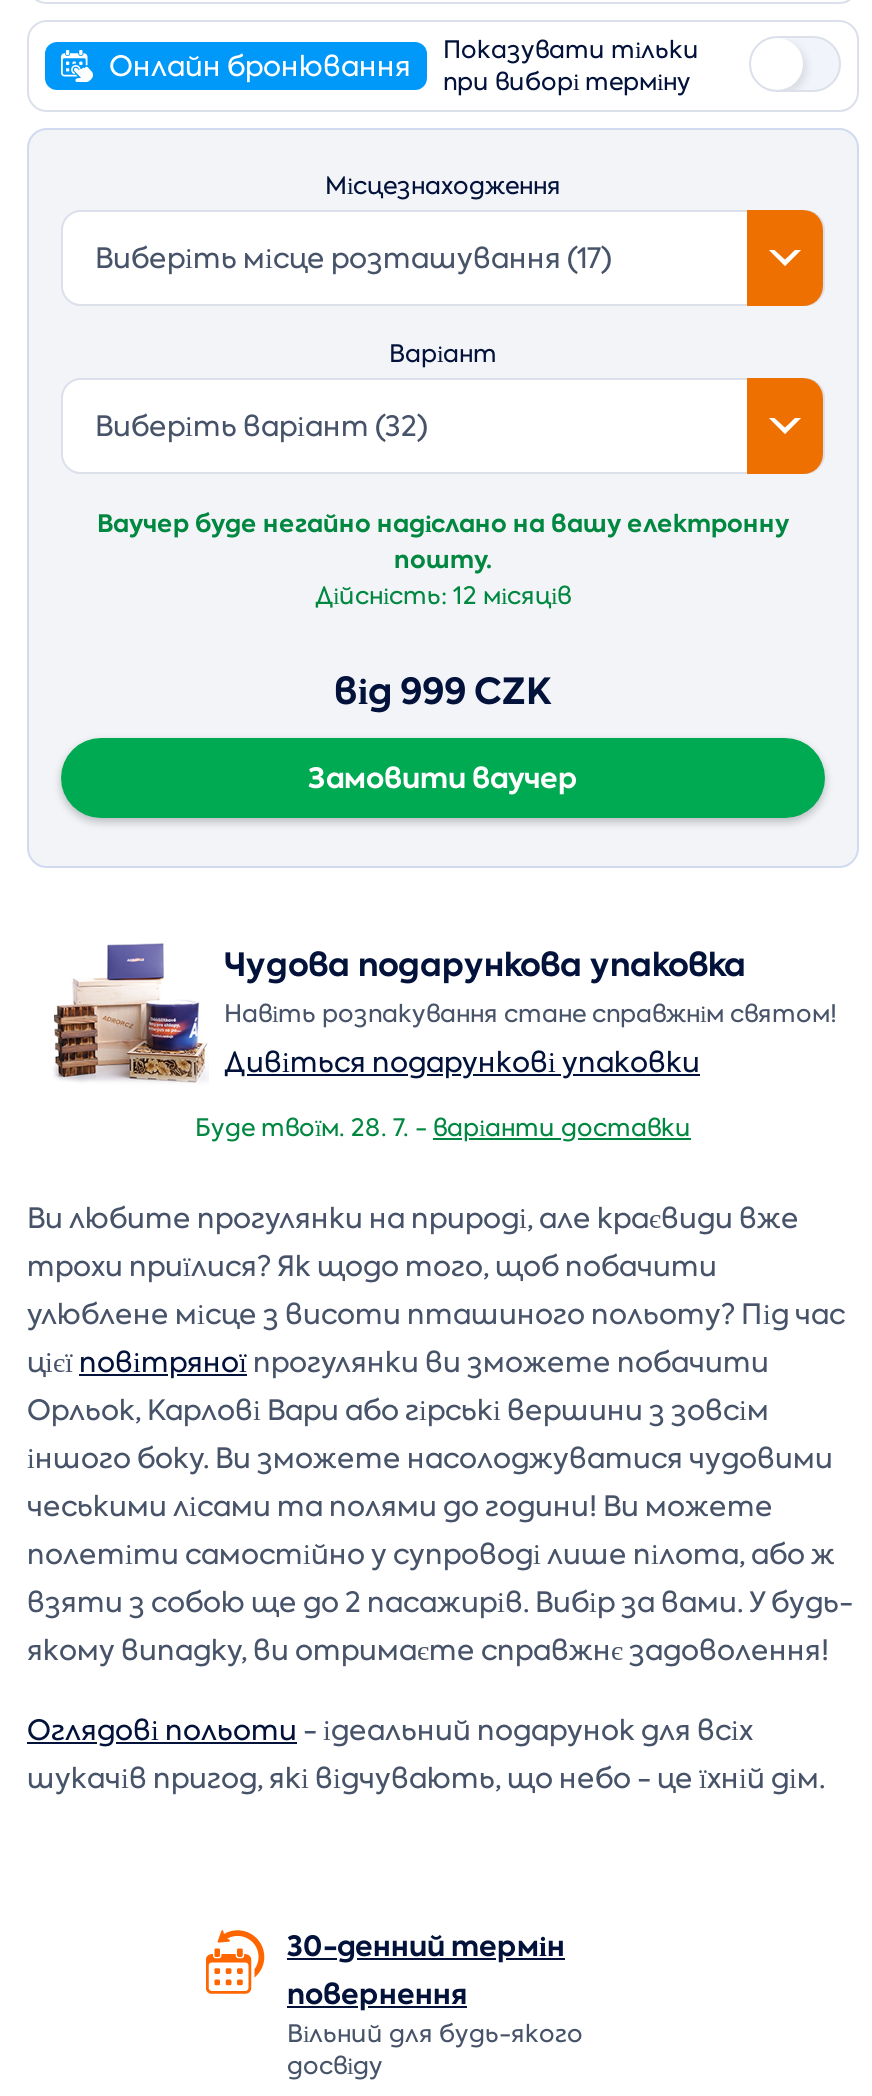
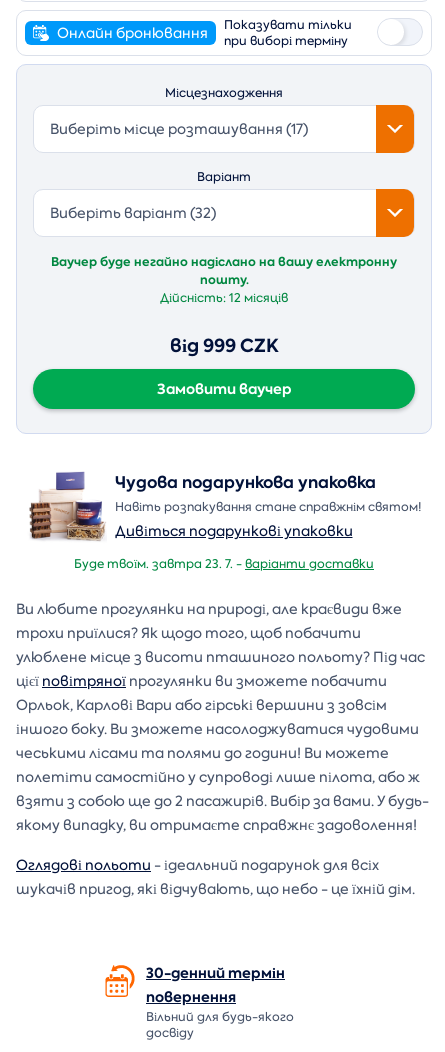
[195,1111,691,1143] Буде твоїм. 28. 7. - варіанти доставки -> [74,556,374,572] Буде твоїм. завтра 23. 7. - варіанти доставки

